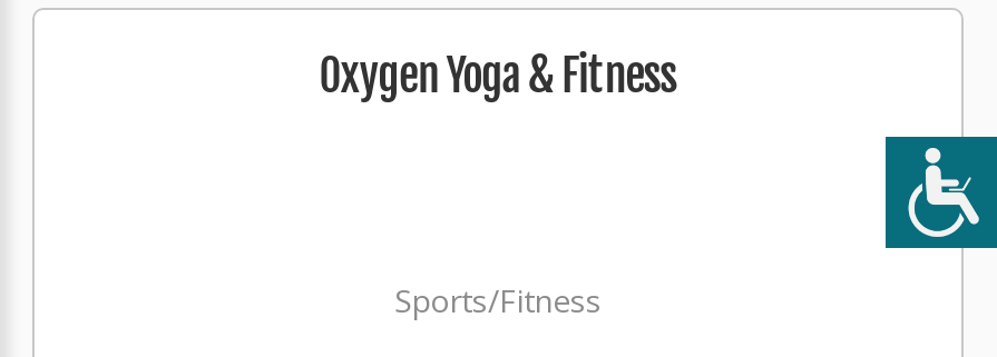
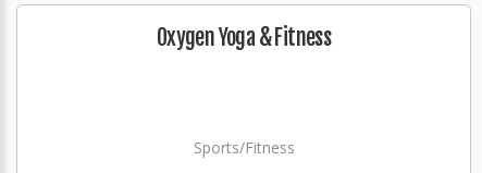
[883,135,990,250] [image] -> none

